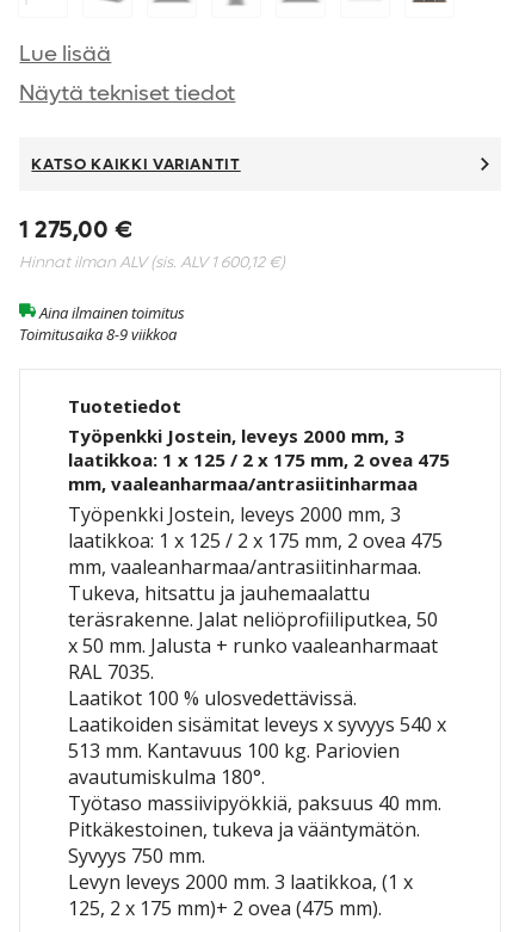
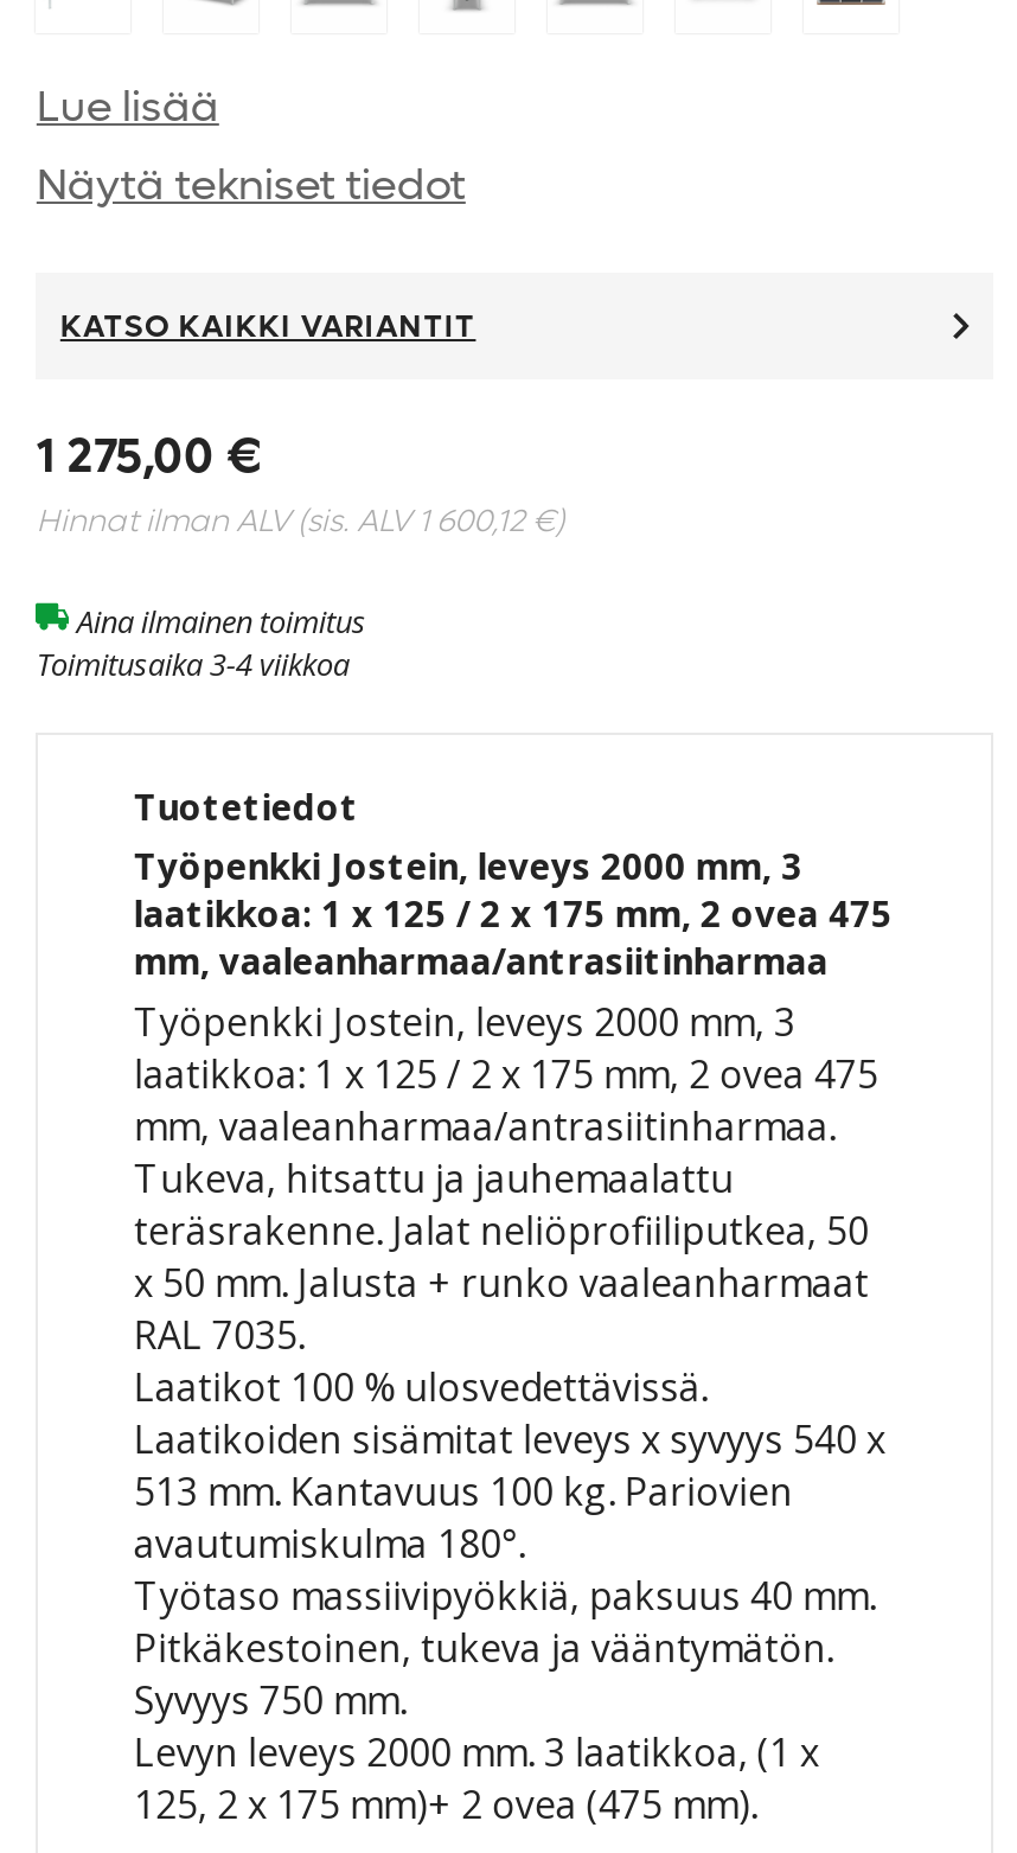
[20,324,177,345] Toimitusaika 8-9 viikkoa -> [37,643,349,686] Toimitusaika 3-4 viikkoa

